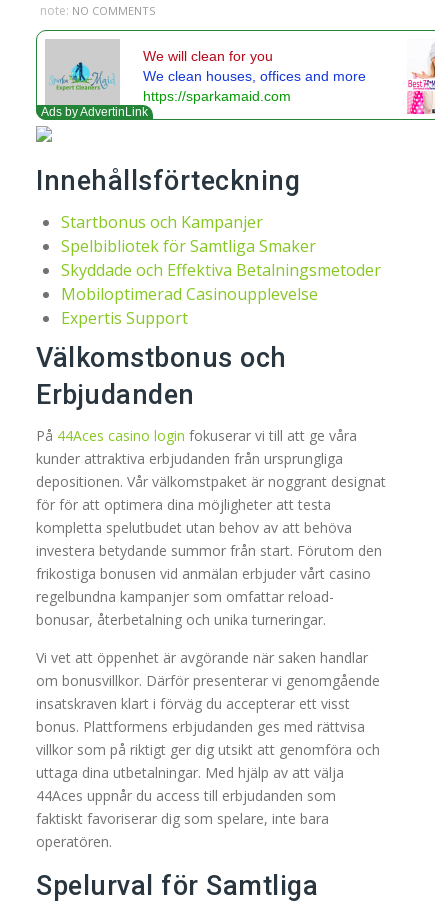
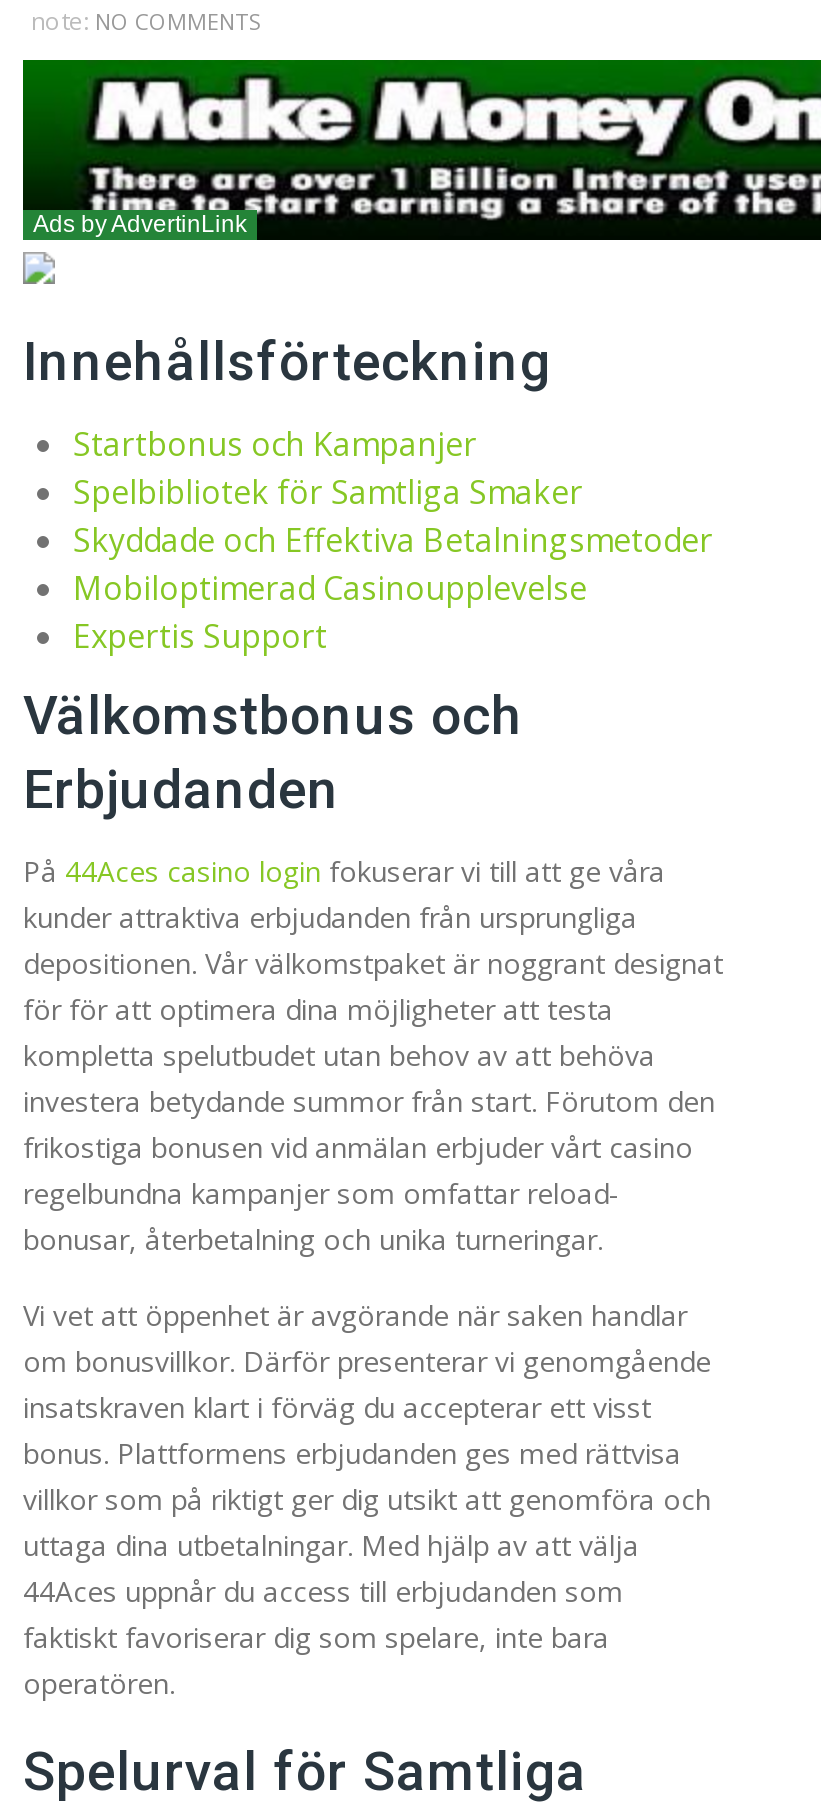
[35,29,432,121] [image] -> [21,58,815,242] [image]

